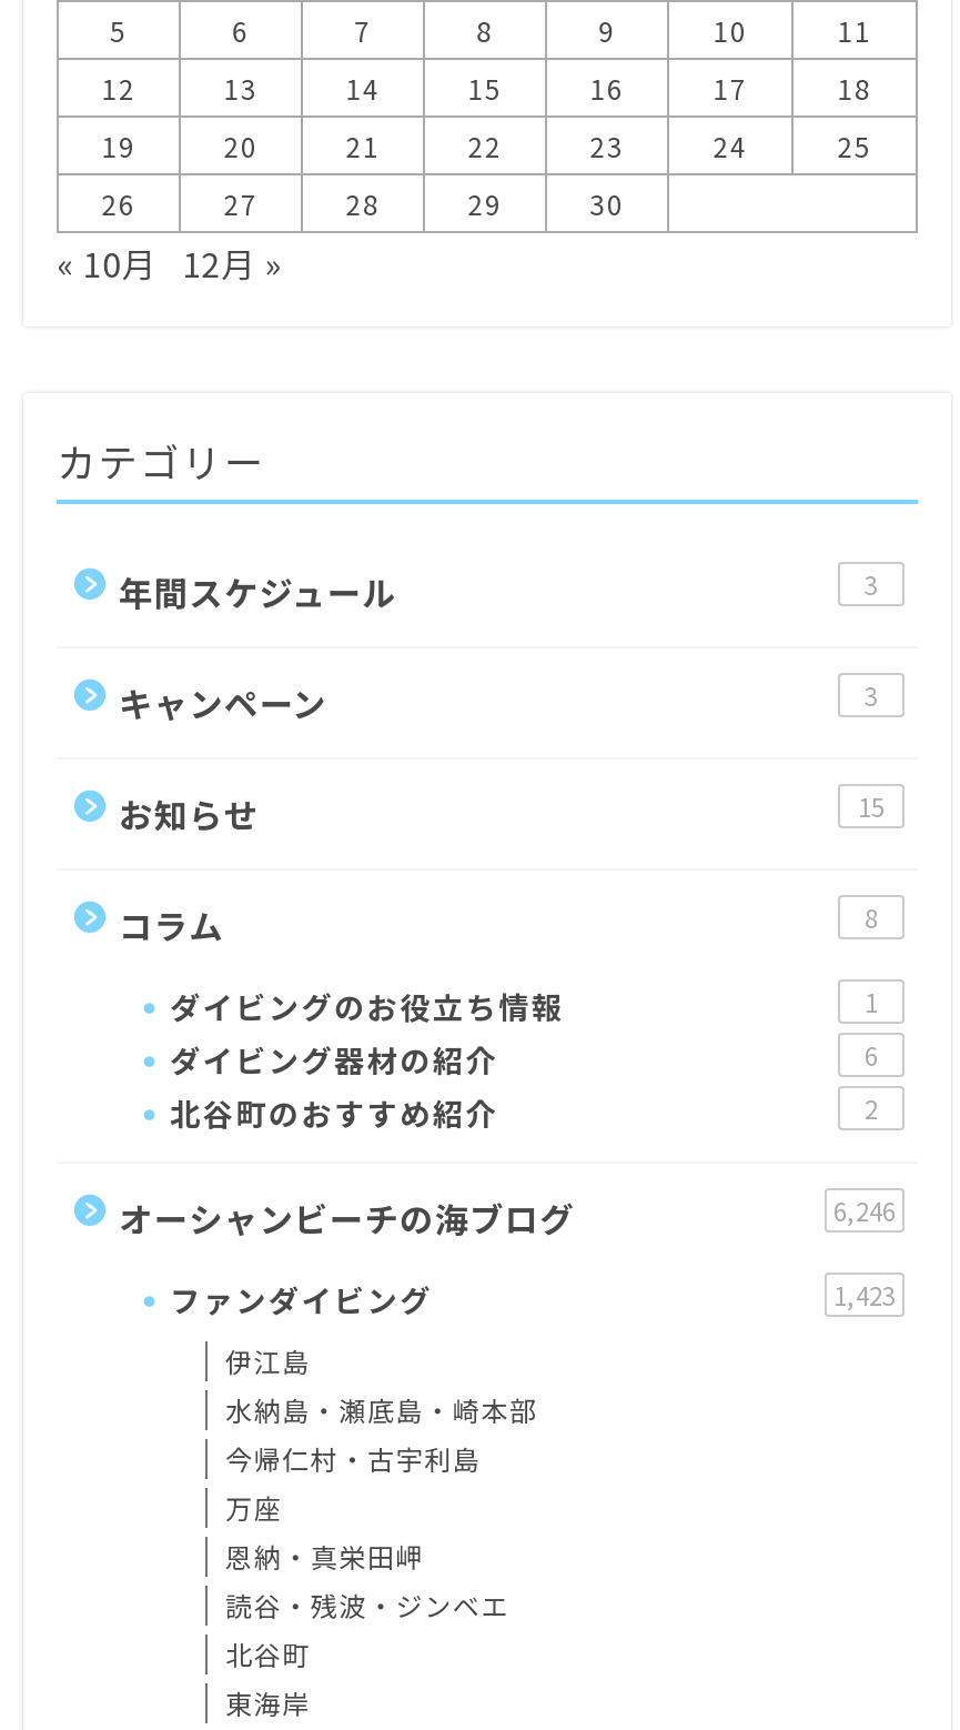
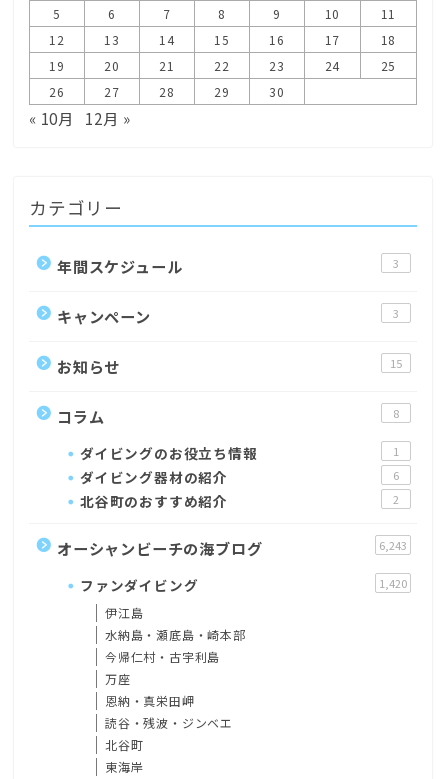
[833,1193,896,1228] 6,246 -> [379,537,407,553] 6,243
[833,1277,896,1312] 1,423 -> [379,575,407,591] 1,420

